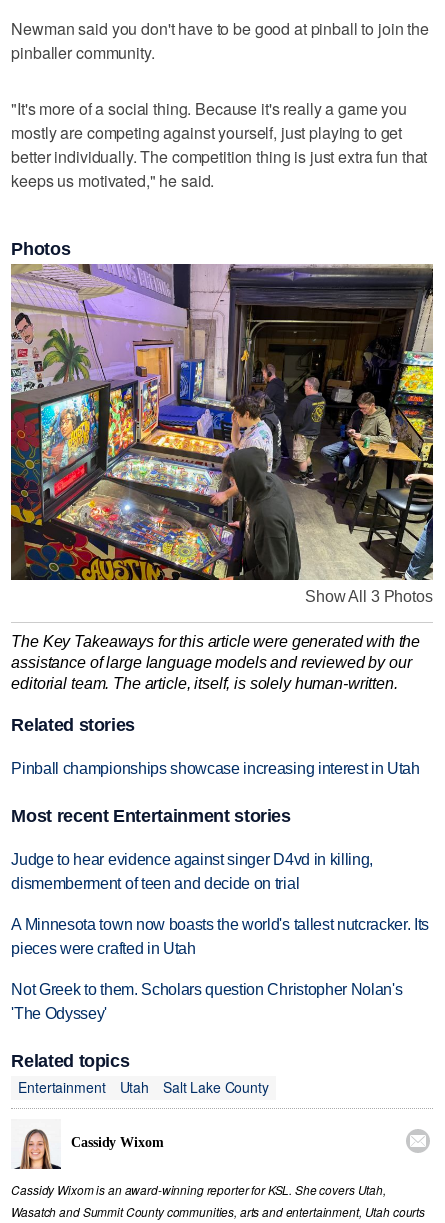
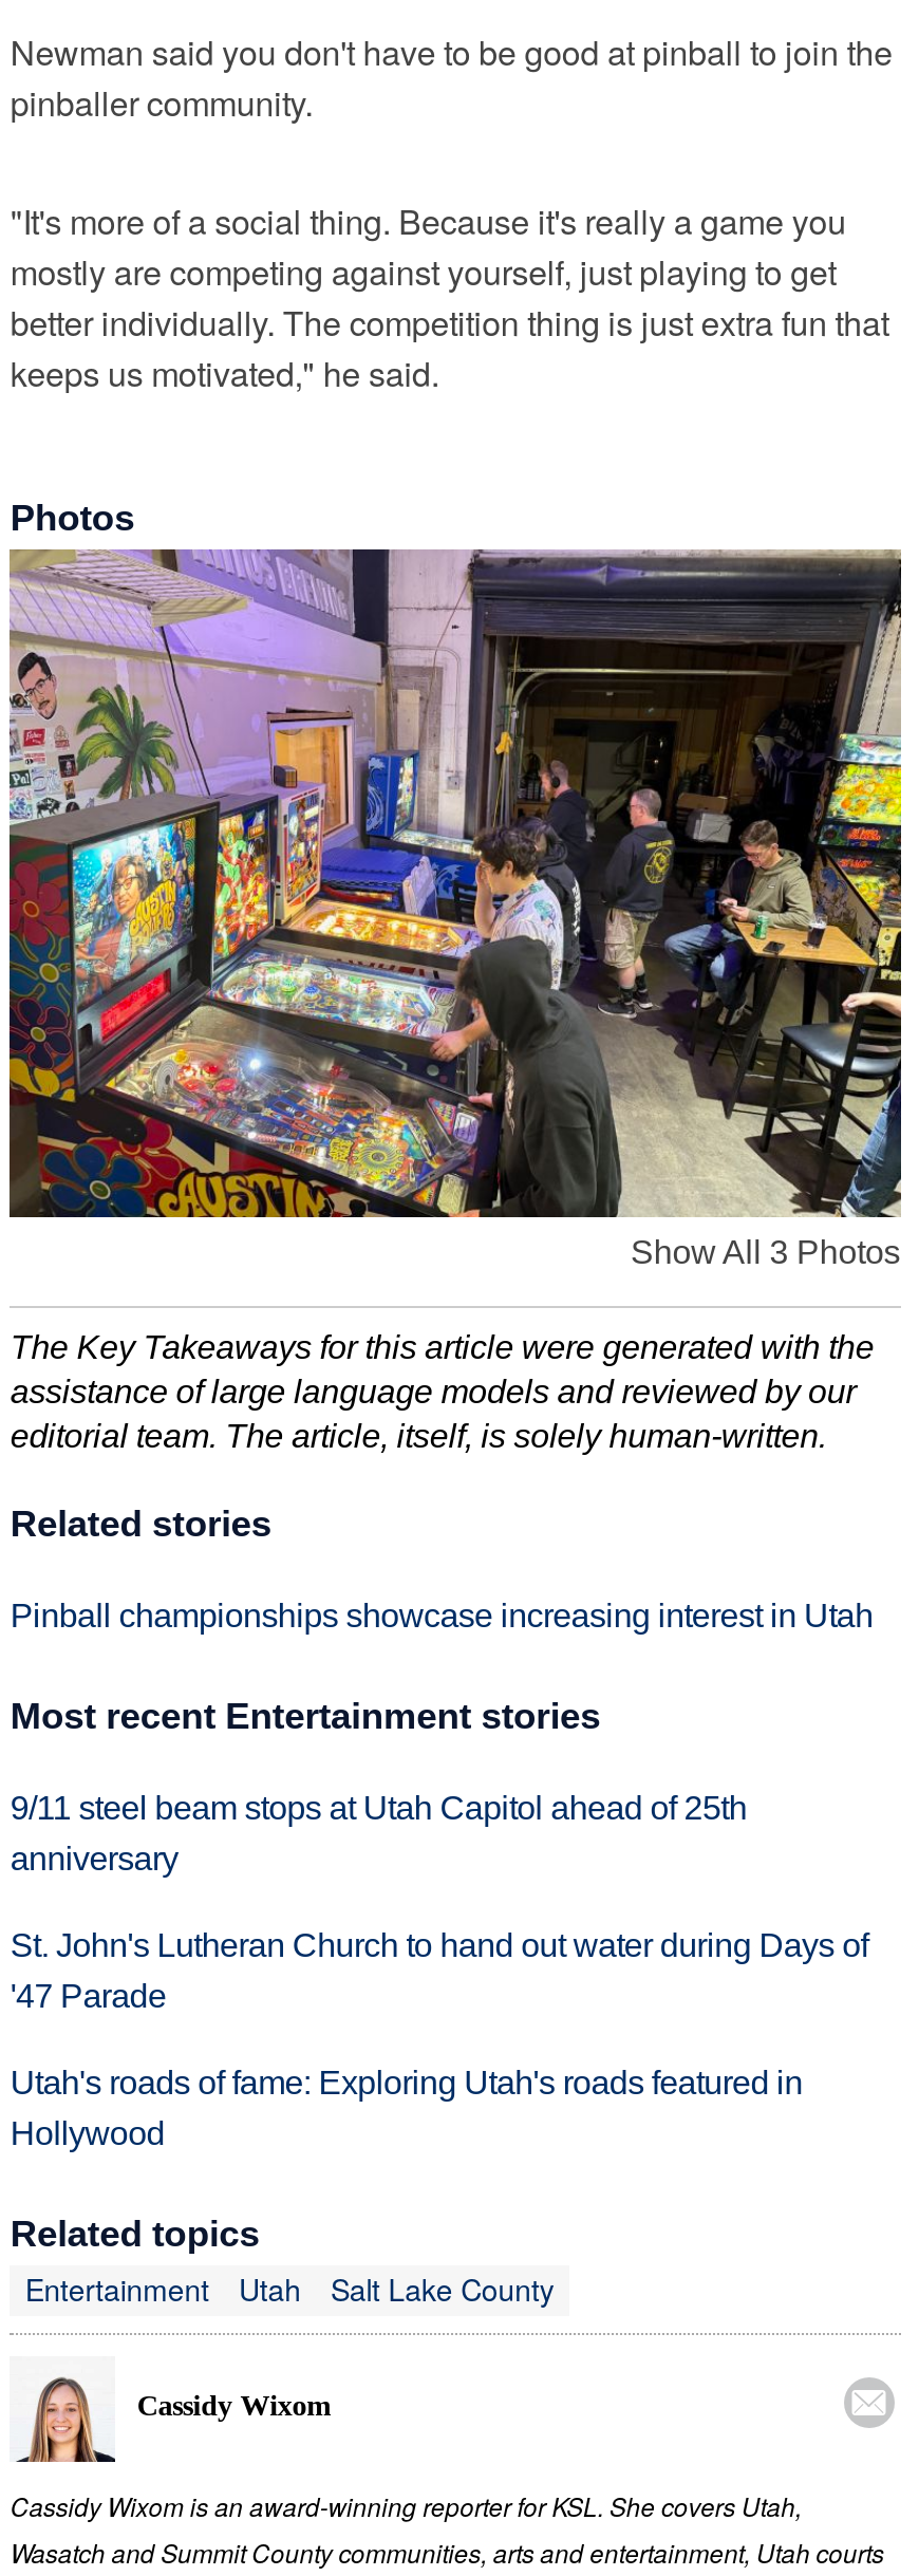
[11,851,373,892] Judge to hear evidence against singer D4vd in killing, | dismemberment of teen and decide on trial -> [10,1790,747,1876] 9/11 steel beam stops at Utah Capitol ahead of 25th | anniversary
[11,916,429,957] A Minnesota town now boasts the world's tallest nutcracker. Its | pieces were crafted in Utah -> [10,1927,868,2013] St. John's Lutheran Church to hand out water during Days of | '47 Parade
[11,980,402,1021] Not Greek to them. Scholars question Christopher Nolan's | 'The Odyssey' -> [10,2064,803,2150] Utah's roads of fame: Exploring Utah's roads featured in | Hollywood

